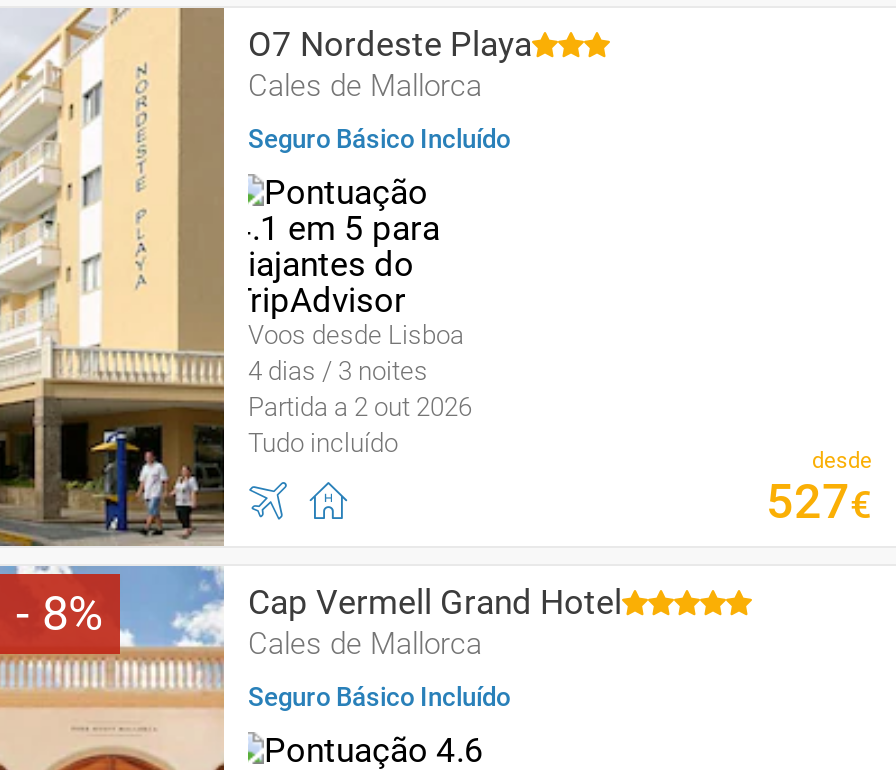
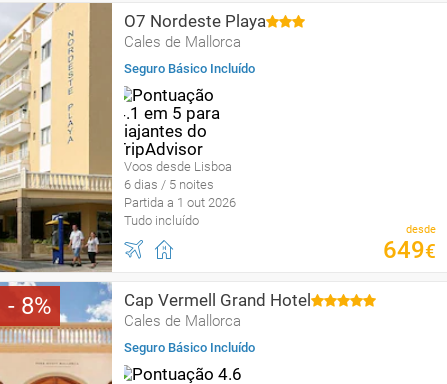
[248,356,428,386] 4 dias / 3 noites -> [124,177,214,192] 6 dias / 5 noites
[248,392,472,422] Partida a 2 out 2026 -> [124,195,236,210] Partida a 1 out 2026
[766,474,872,530] 527€ -> [383,236,436,264] 649€

